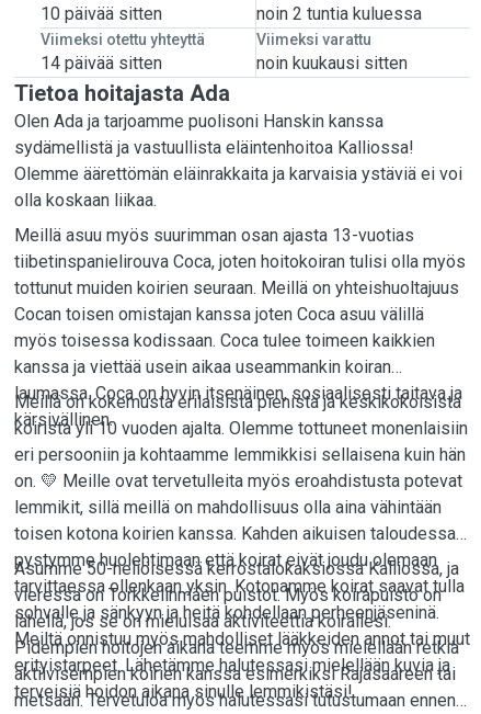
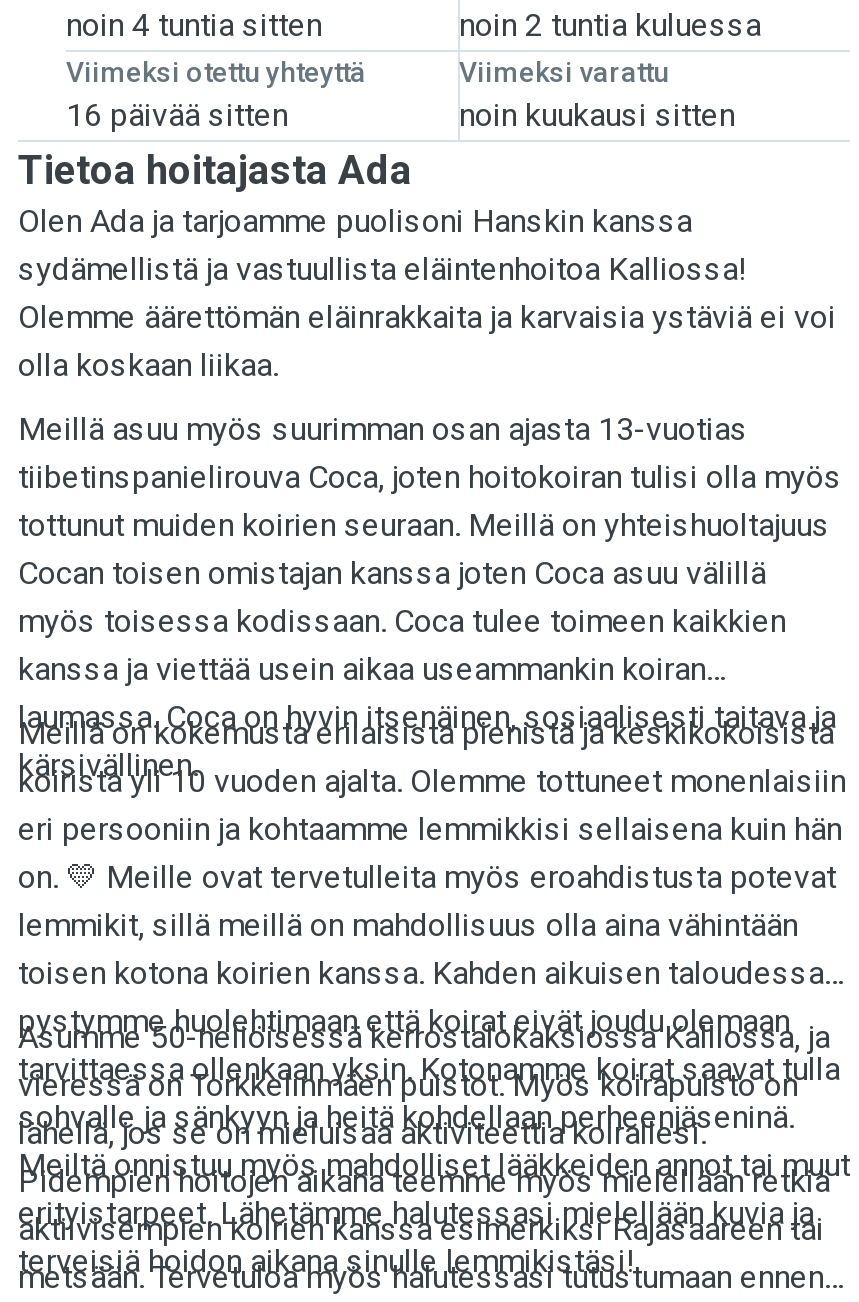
[41,3,162,24] 10 päivää sitten -> [66,6,322,44] noin 4 tuntia sitten
[41,53,162,73] 14 päivää sitten -> [66,96,288,134] 16 päivää sitten

